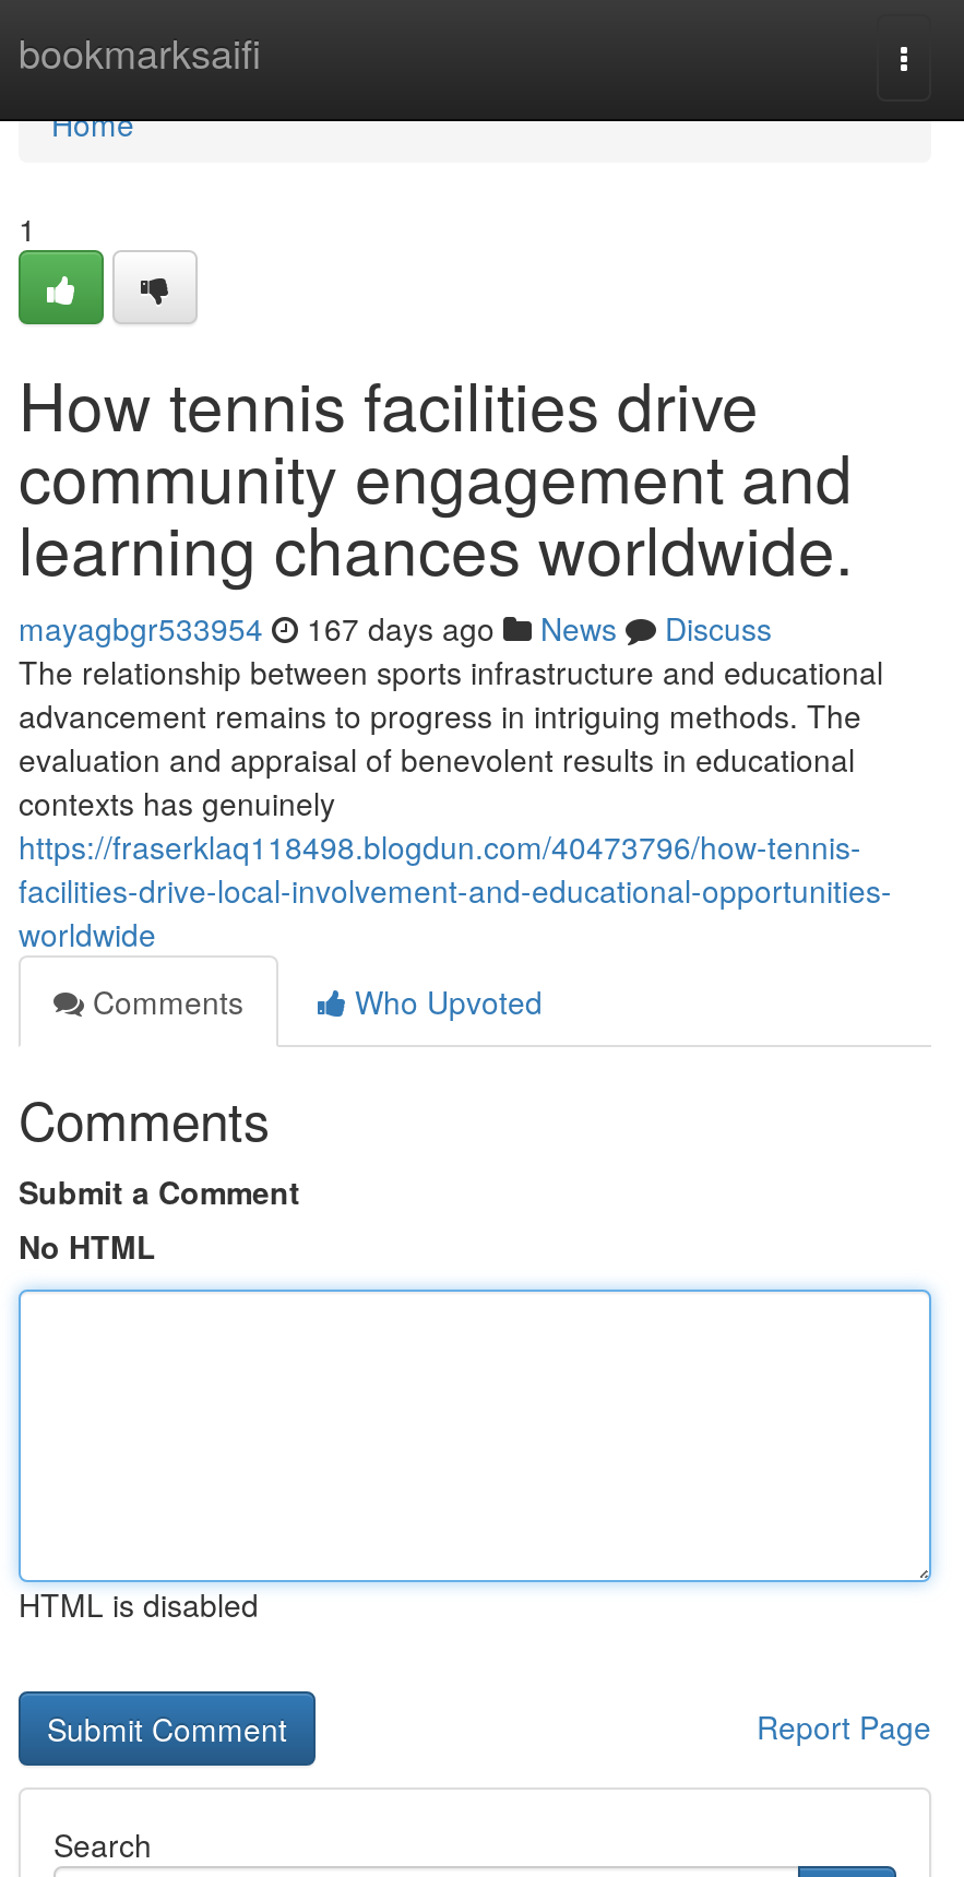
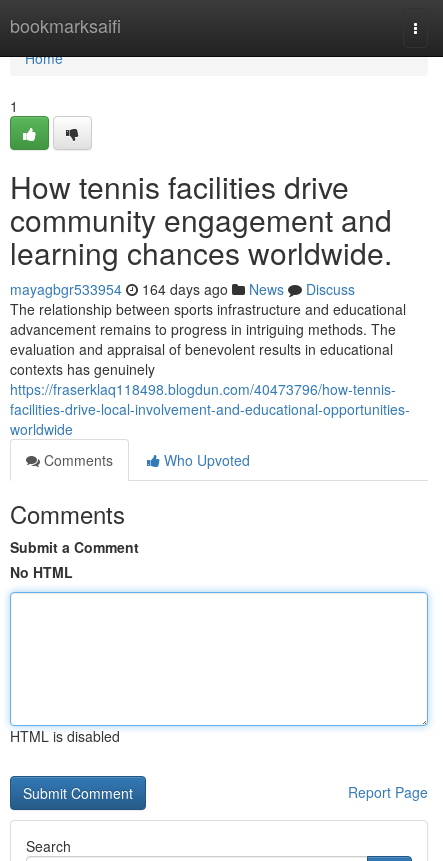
[19,606,772,650] mayagbgr533954 167 days ago News Discuss -> [10,279,355,299] mayagbgr533954 164 days ago News Discuss

